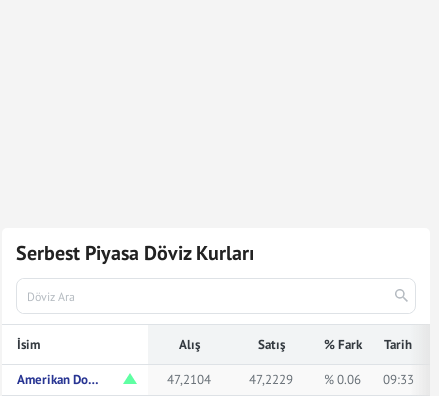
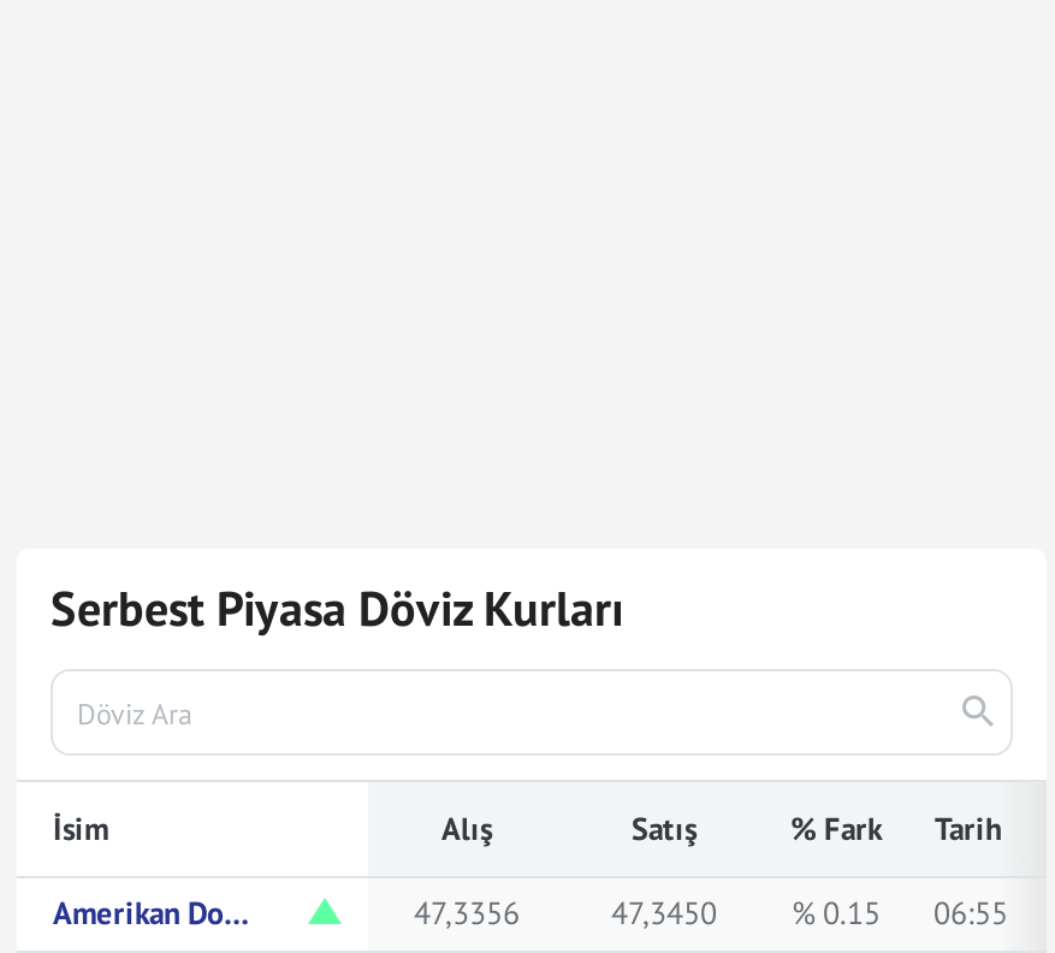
[167,371,211,388] 47,2104 -> [414,893,520,934] 47,3356
[249,371,293,388] 47,2229 -> [611,893,717,934] 47,3450
[324,371,361,388] % 0.06 -> [792,893,881,934] % 0.15
[383,371,414,388] 09:33 -> [934,893,1008,934] 06:55

